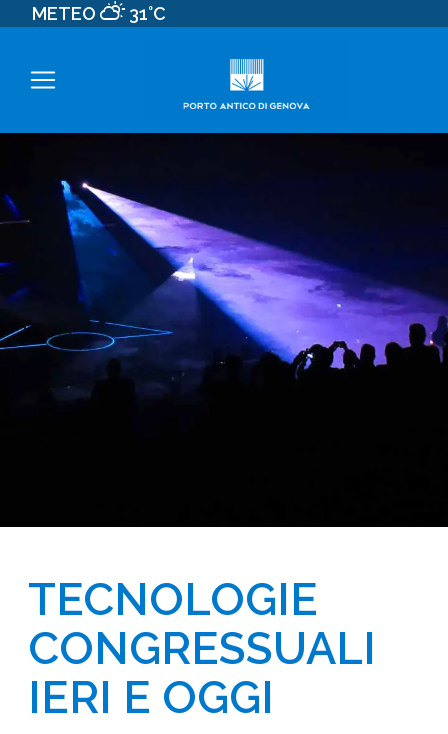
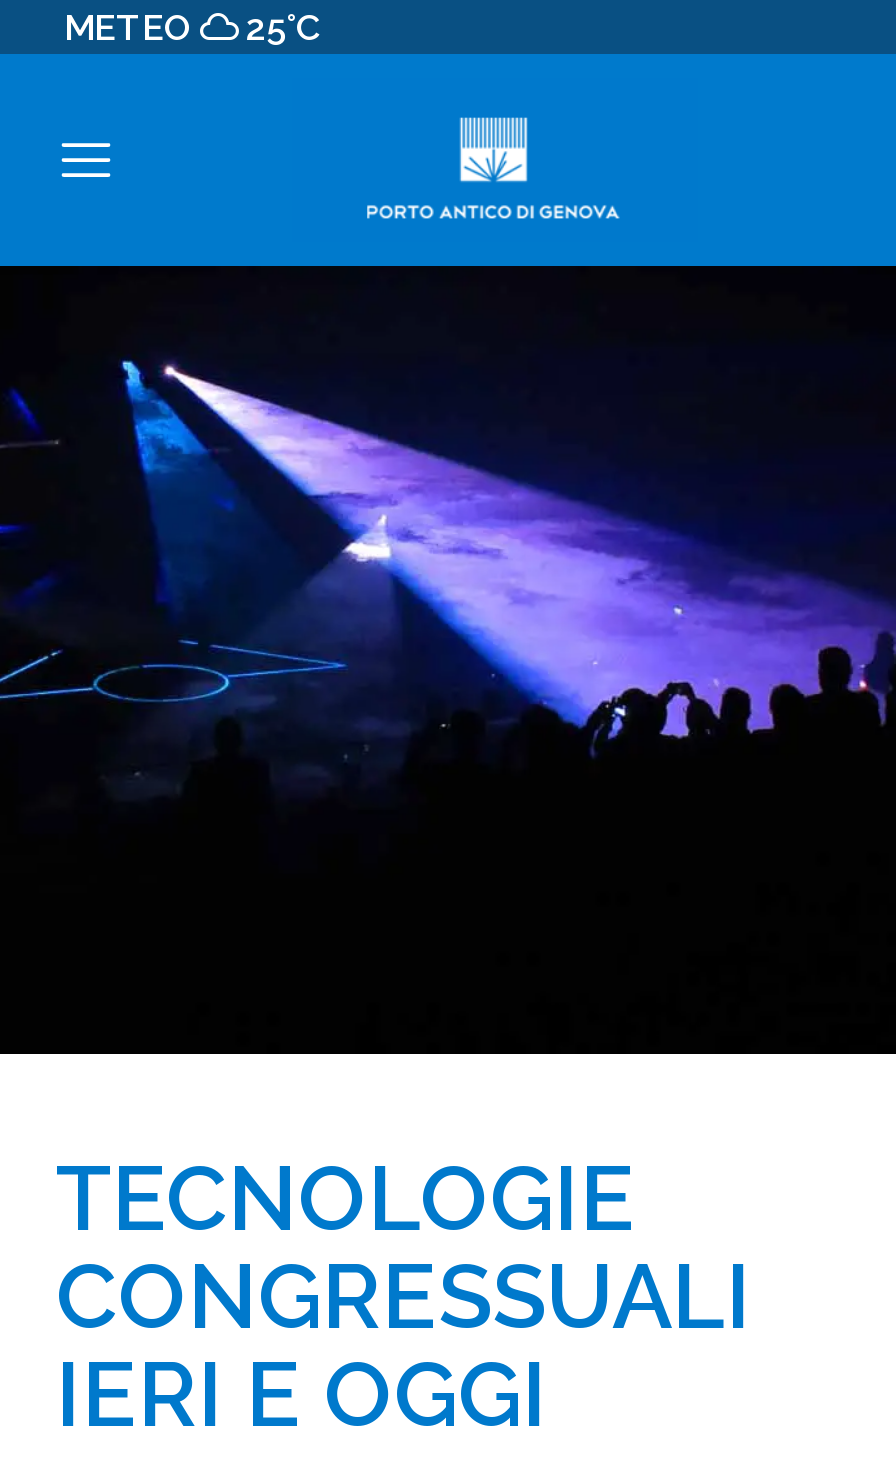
[32,3,166,24] METEO 31°C -> [64,6,322,48] METEO 25°C

